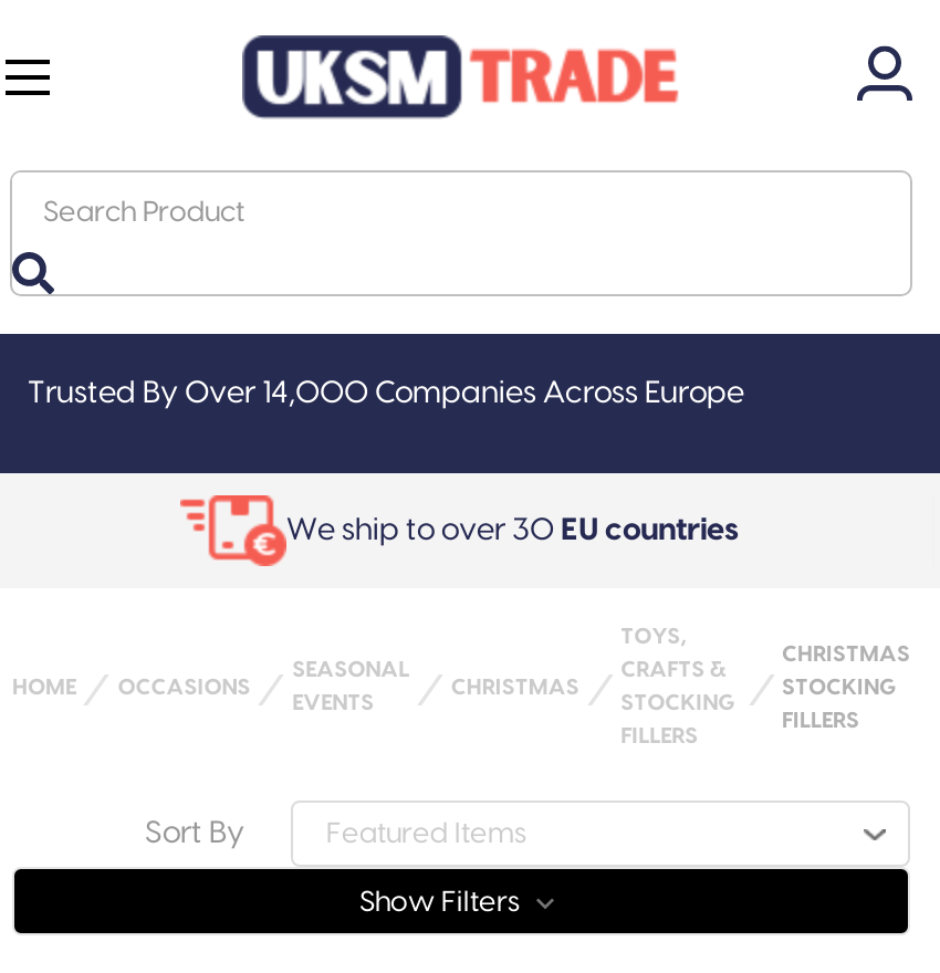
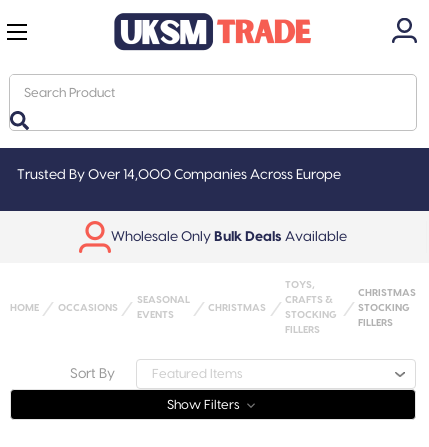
[165,493,740,568] [image] | We ship to over 30 EU countries -> [78,220,346,254] [image] | Wholesale Only Bulk Deals Available

